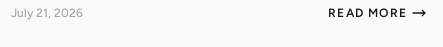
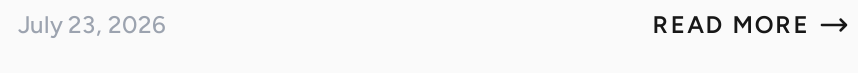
[11,6,83,20] July 21, 2026 -> [18,11,166,39] July 23, 2026

